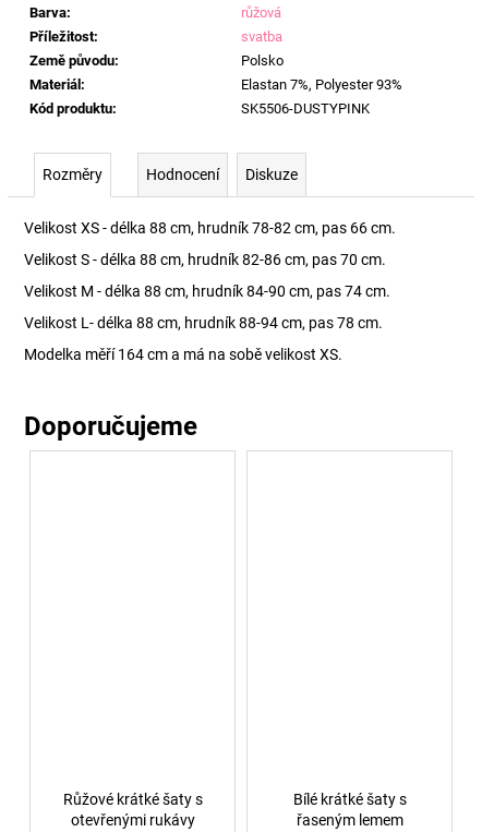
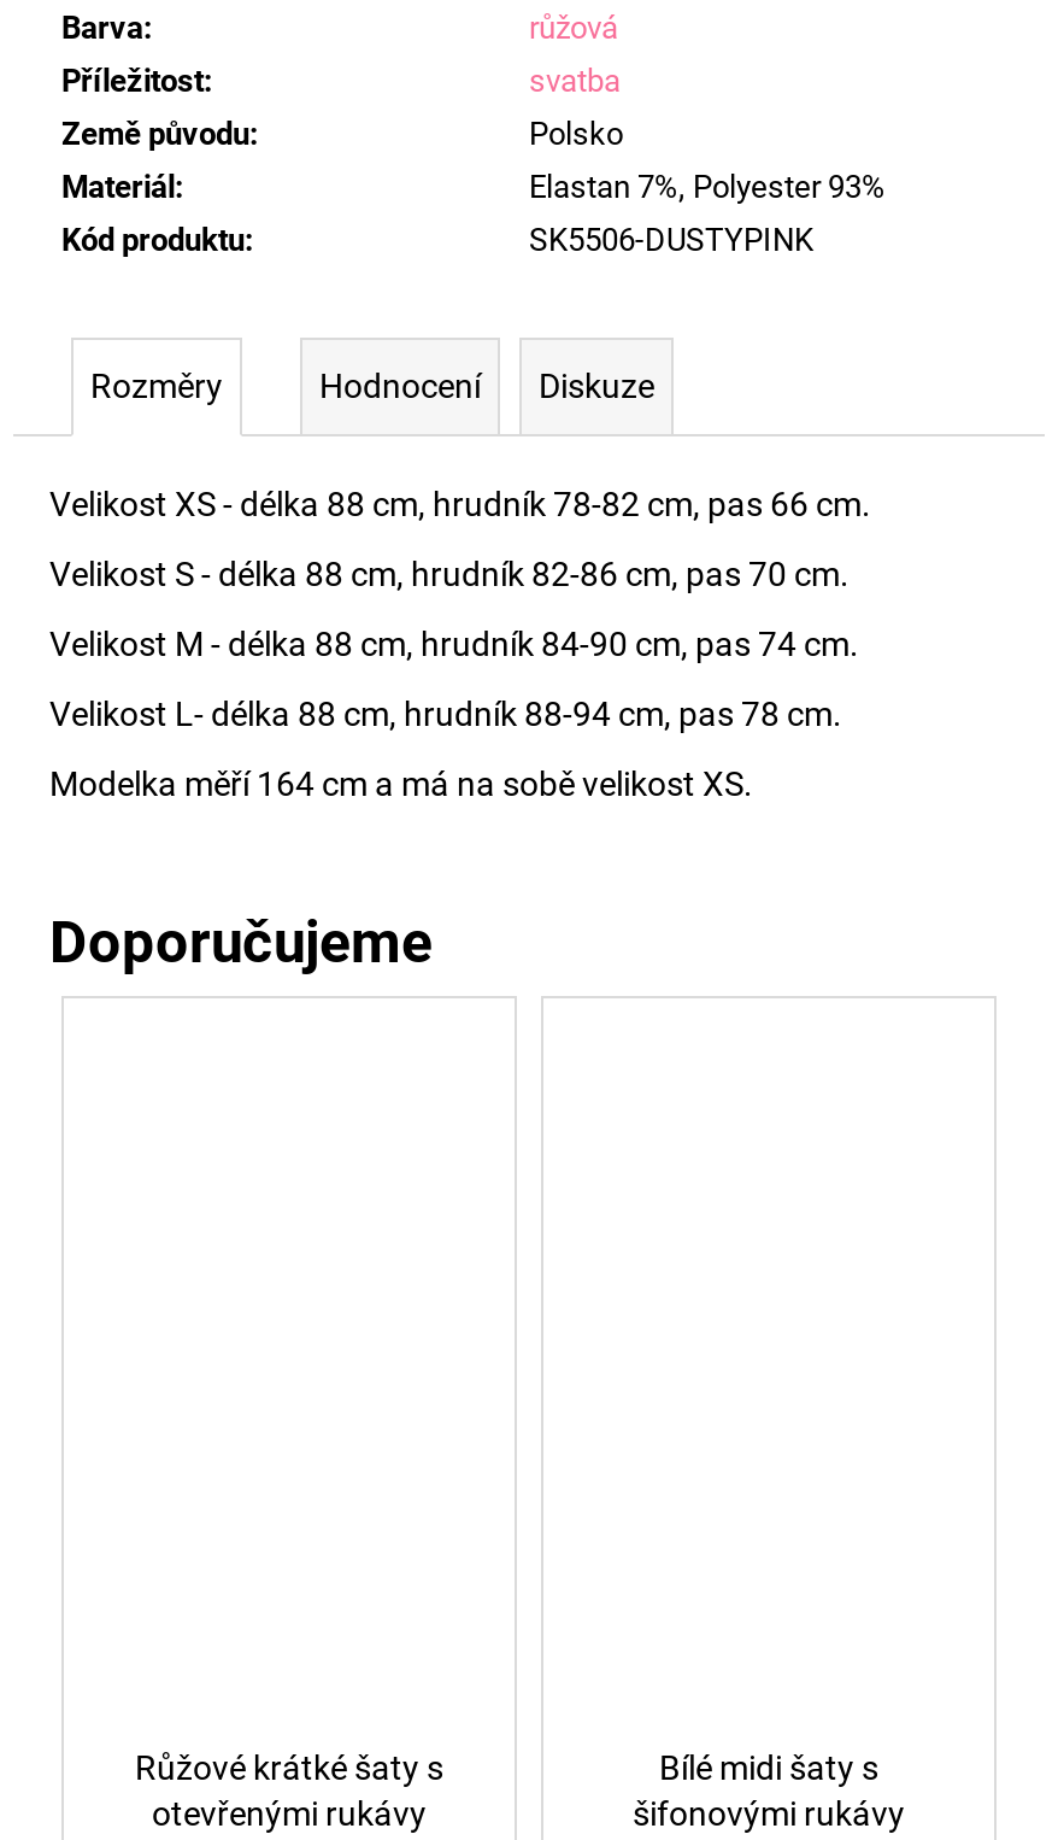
[293,790,406,828] Bílé krátké šaty s | řaseným lemem -> [633,1747,905,1832] Bílé midi šaty s | šifonovými rukávy

